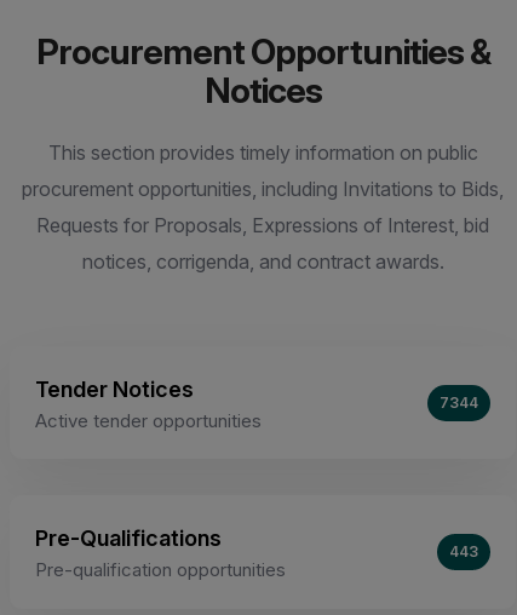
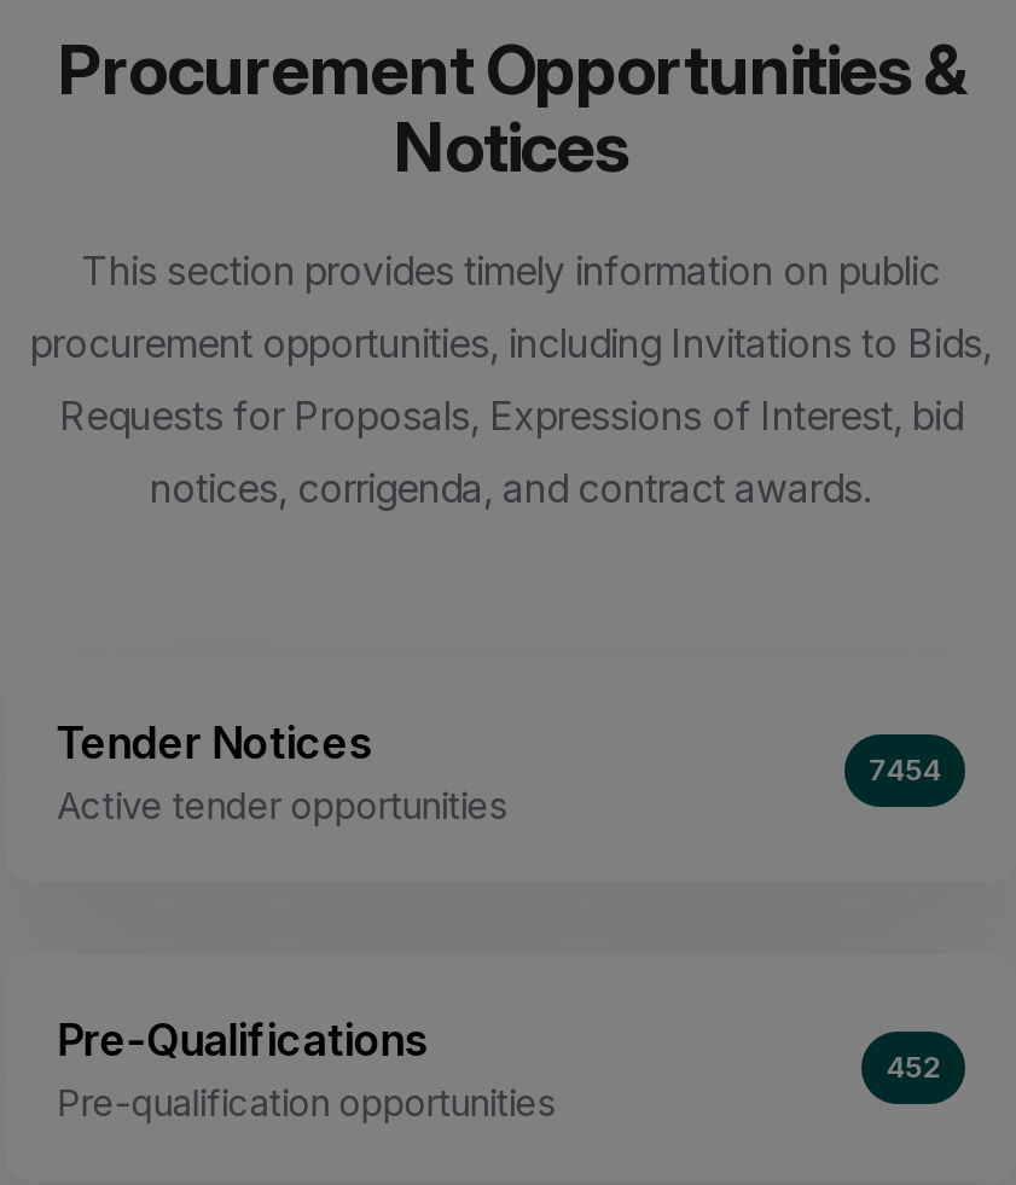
[440,393,478,411] 7344 -> [869,750,941,787] 7454
[449,543,478,561] 443 -> [886,1049,941,1086] 452

